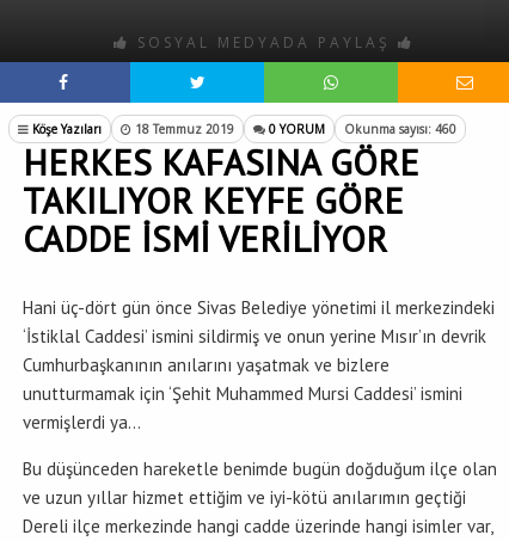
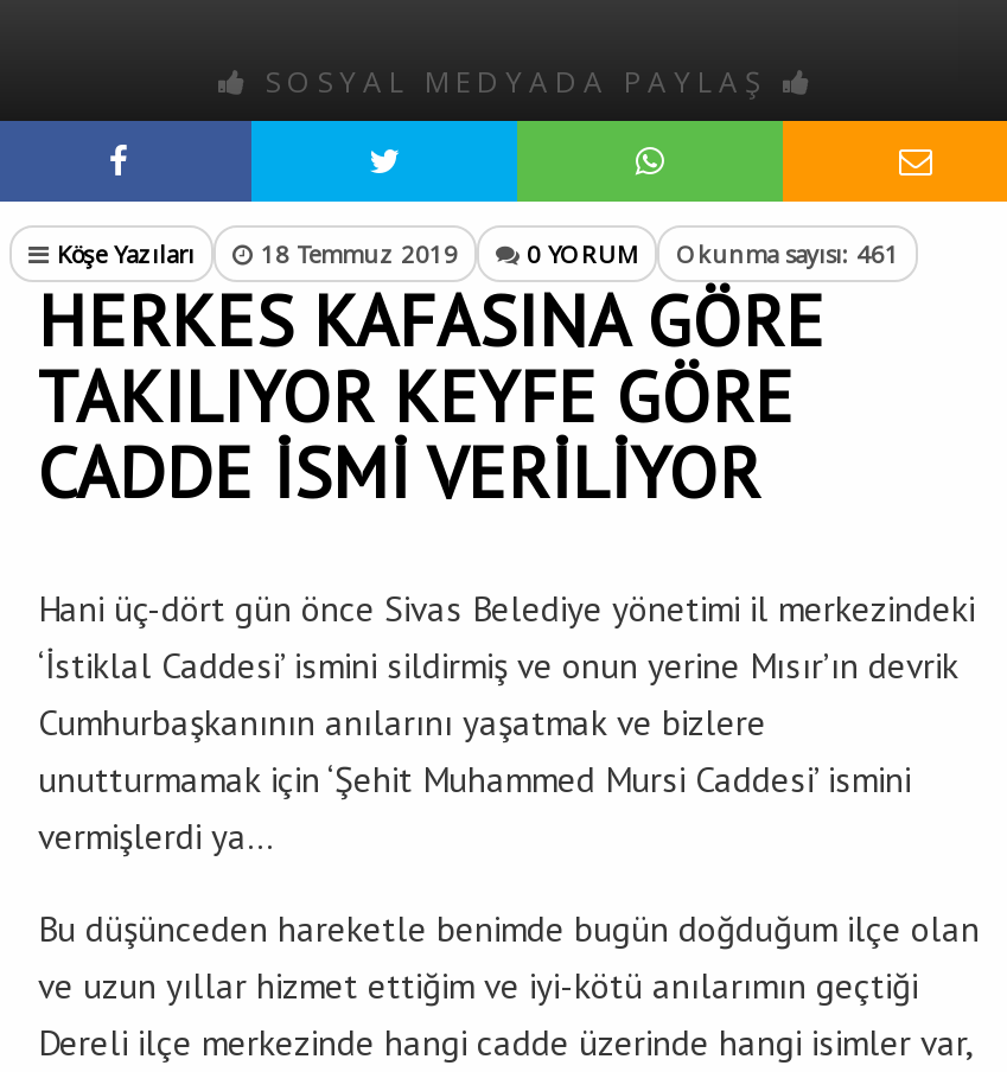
[344,121,456,137] Okunma sayısı: 460 -> [676,237,899,270] Okunma sayısı: 461

